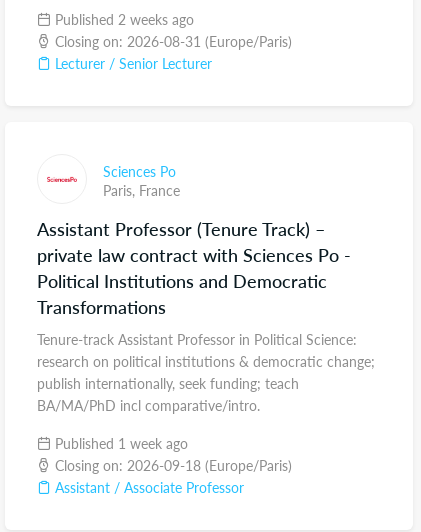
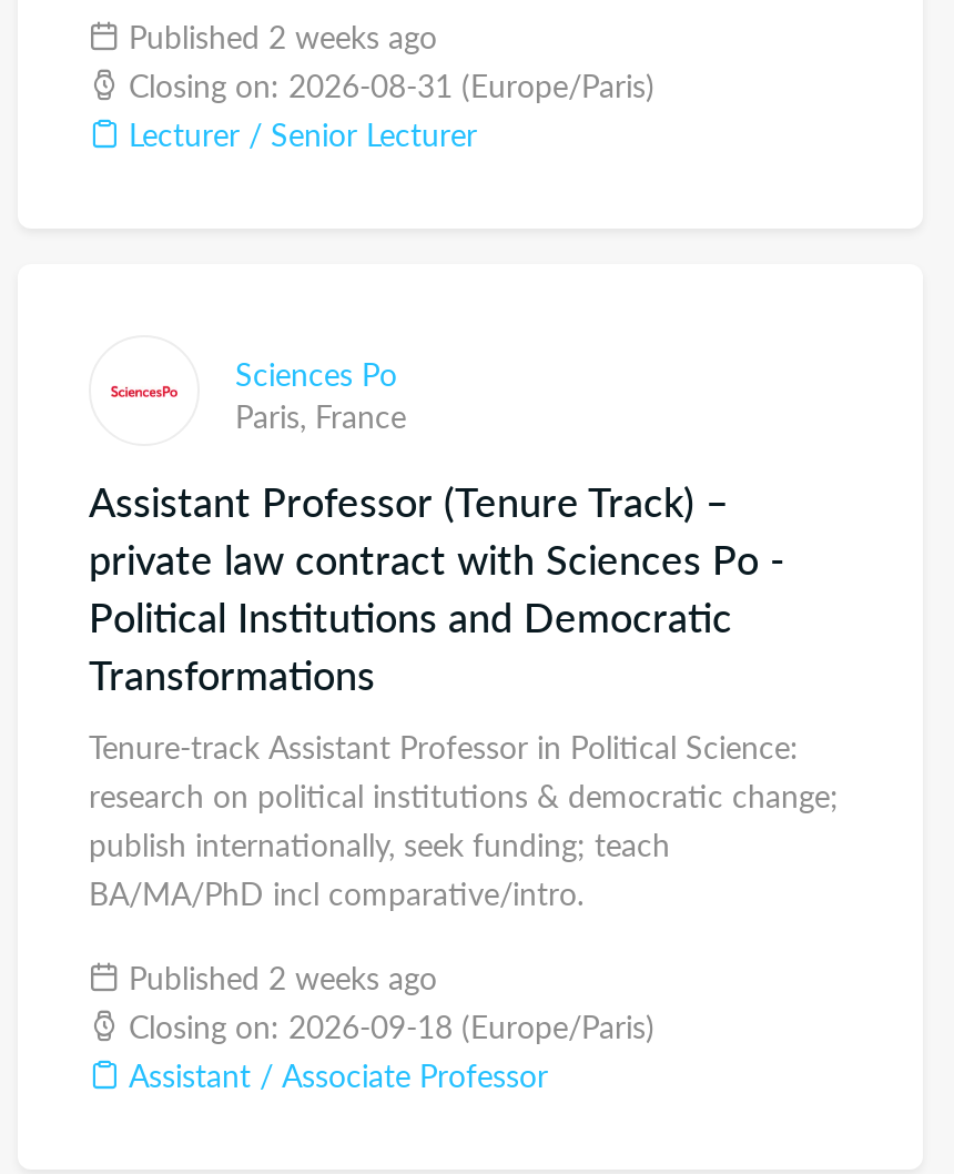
[51,433,188,453] Published 1 week ago -> [120,954,437,999] Published 2 weeks ago

